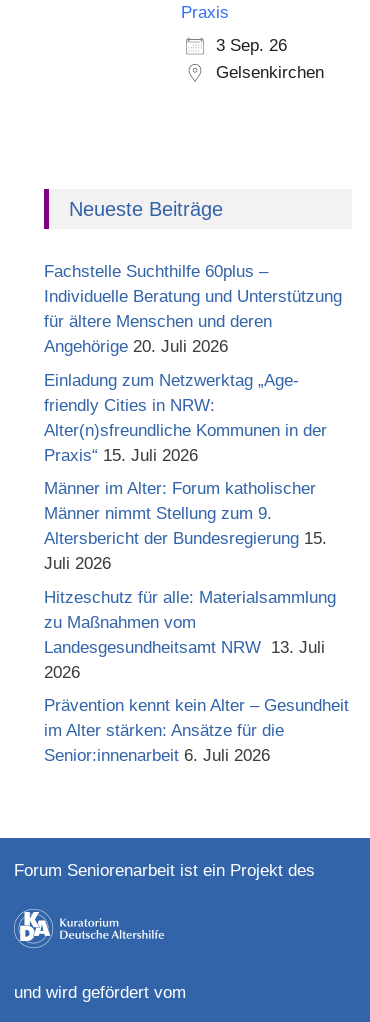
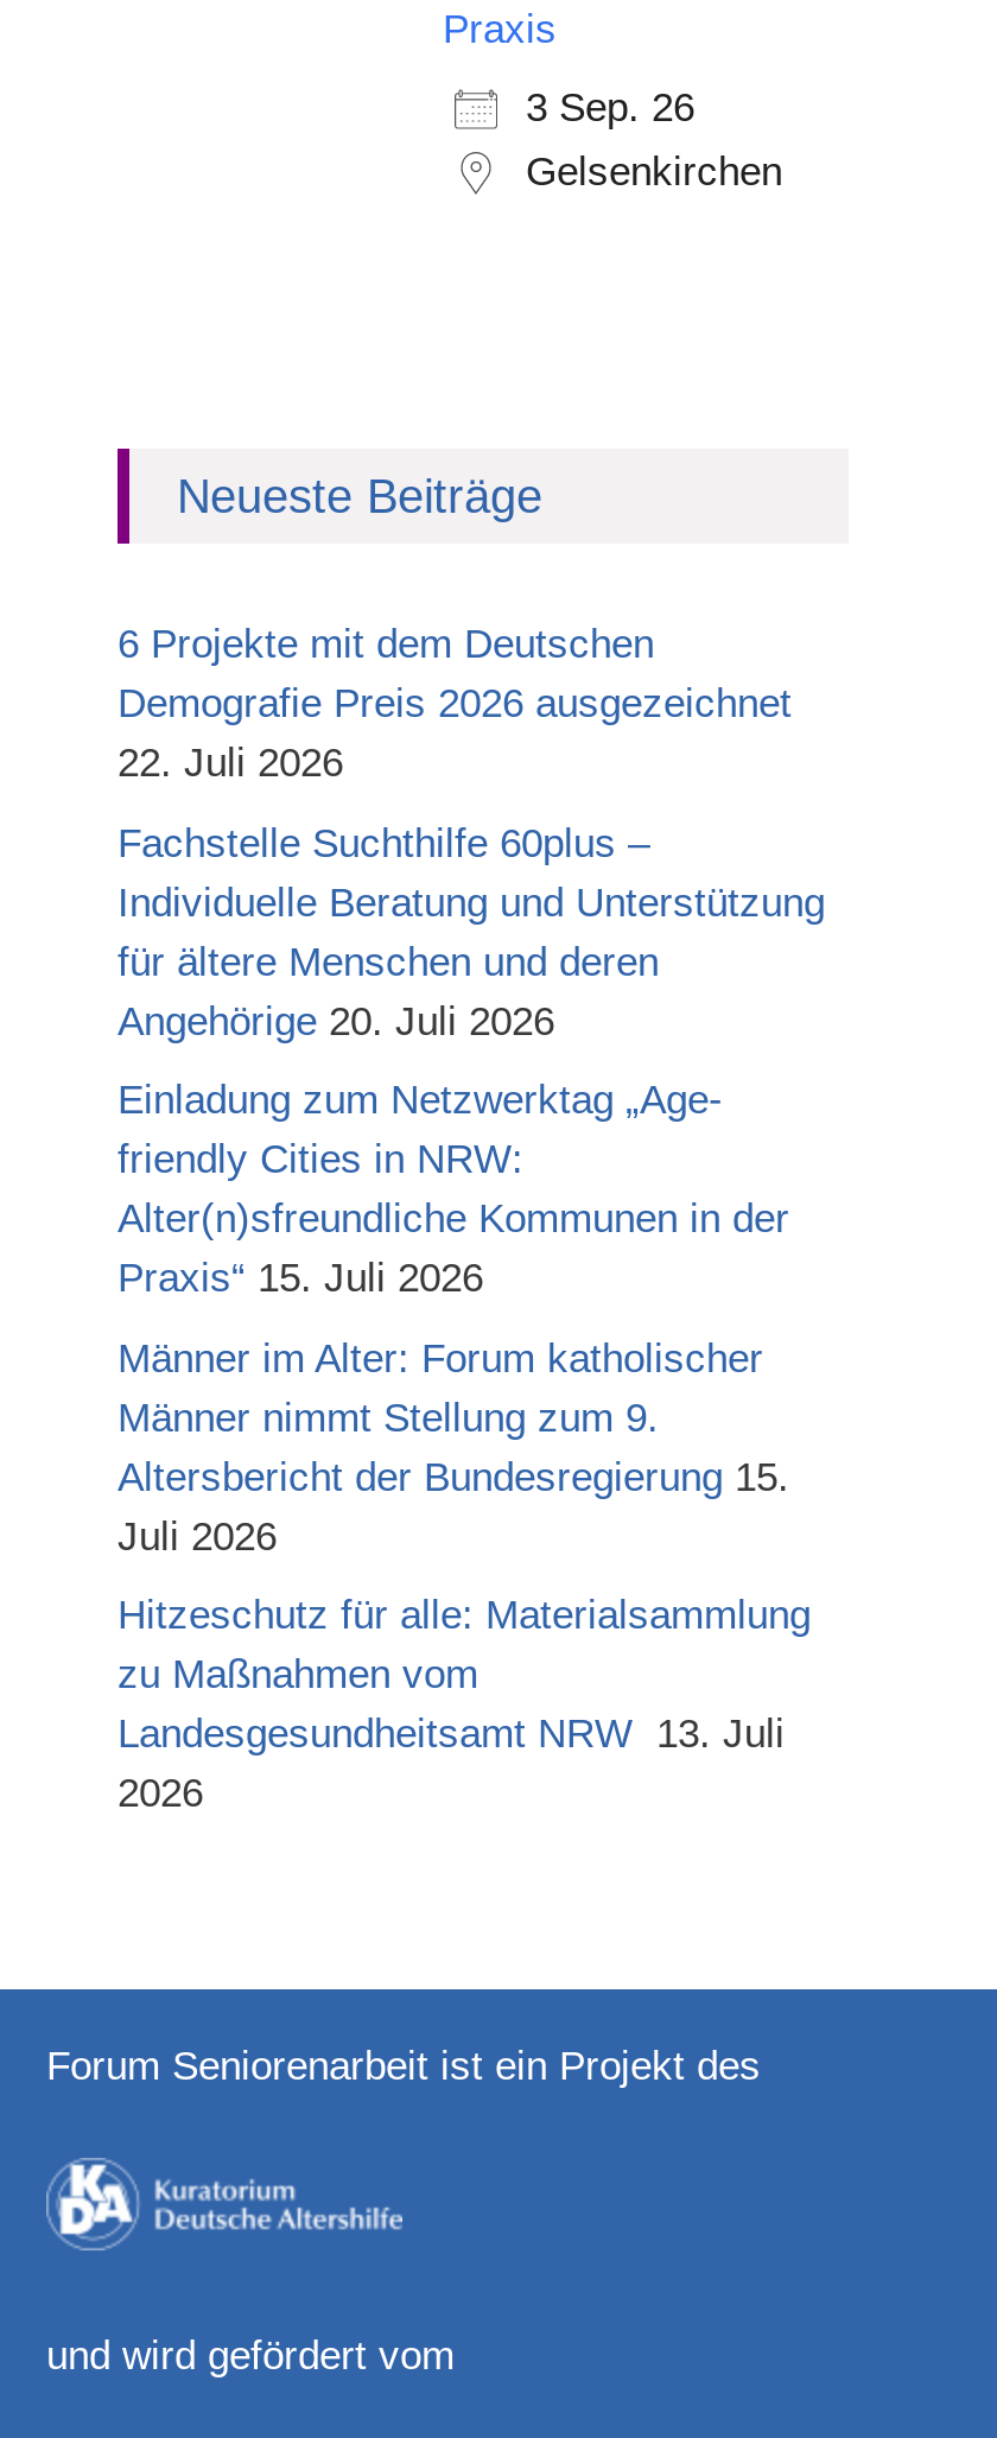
none -> [118,622,792,786] 6 Projekte mit dem Deutschen | Demografie Preis 2026 ausgezeichnet | 22. Juli 2026
moved [44,262,342,681] -> [118,820,825,1816]: Fachstelle Suchthilfe 60plus – | Individuelle Beratung und Unterstützung | für ältere Menschen und deren | ... | Landesgesundheitsamt NRW 13. Juli | 2026
[44,696,349,765] Prävention kennt kein Alter – Gesundheit | im Alter stärken: Ansätze für die | Senior:innenarbeit 6. Juli 2026 -> none

